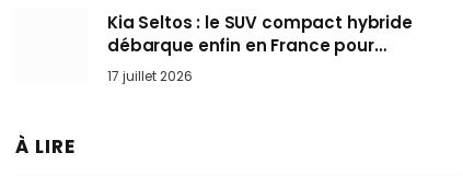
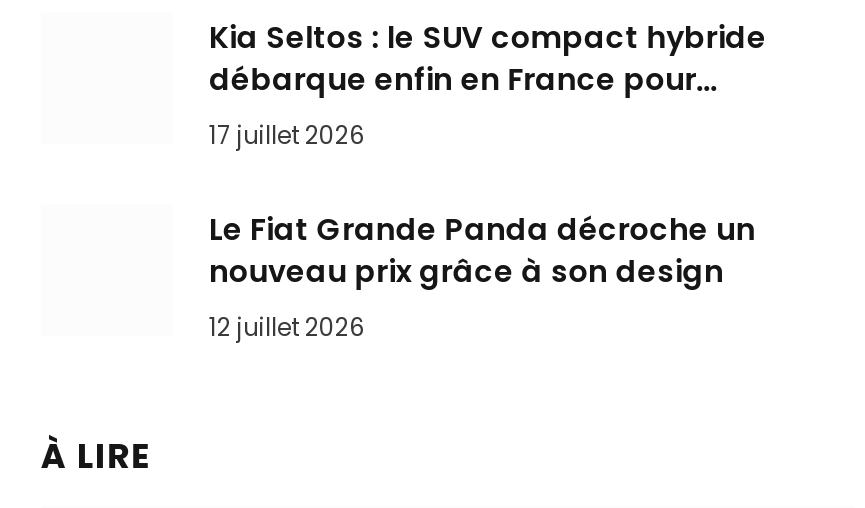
none -> [209,208,755,344] Le Fiat Grande Panda décroche un | nouveau prix grâce à son design | 12 juillet 2026

